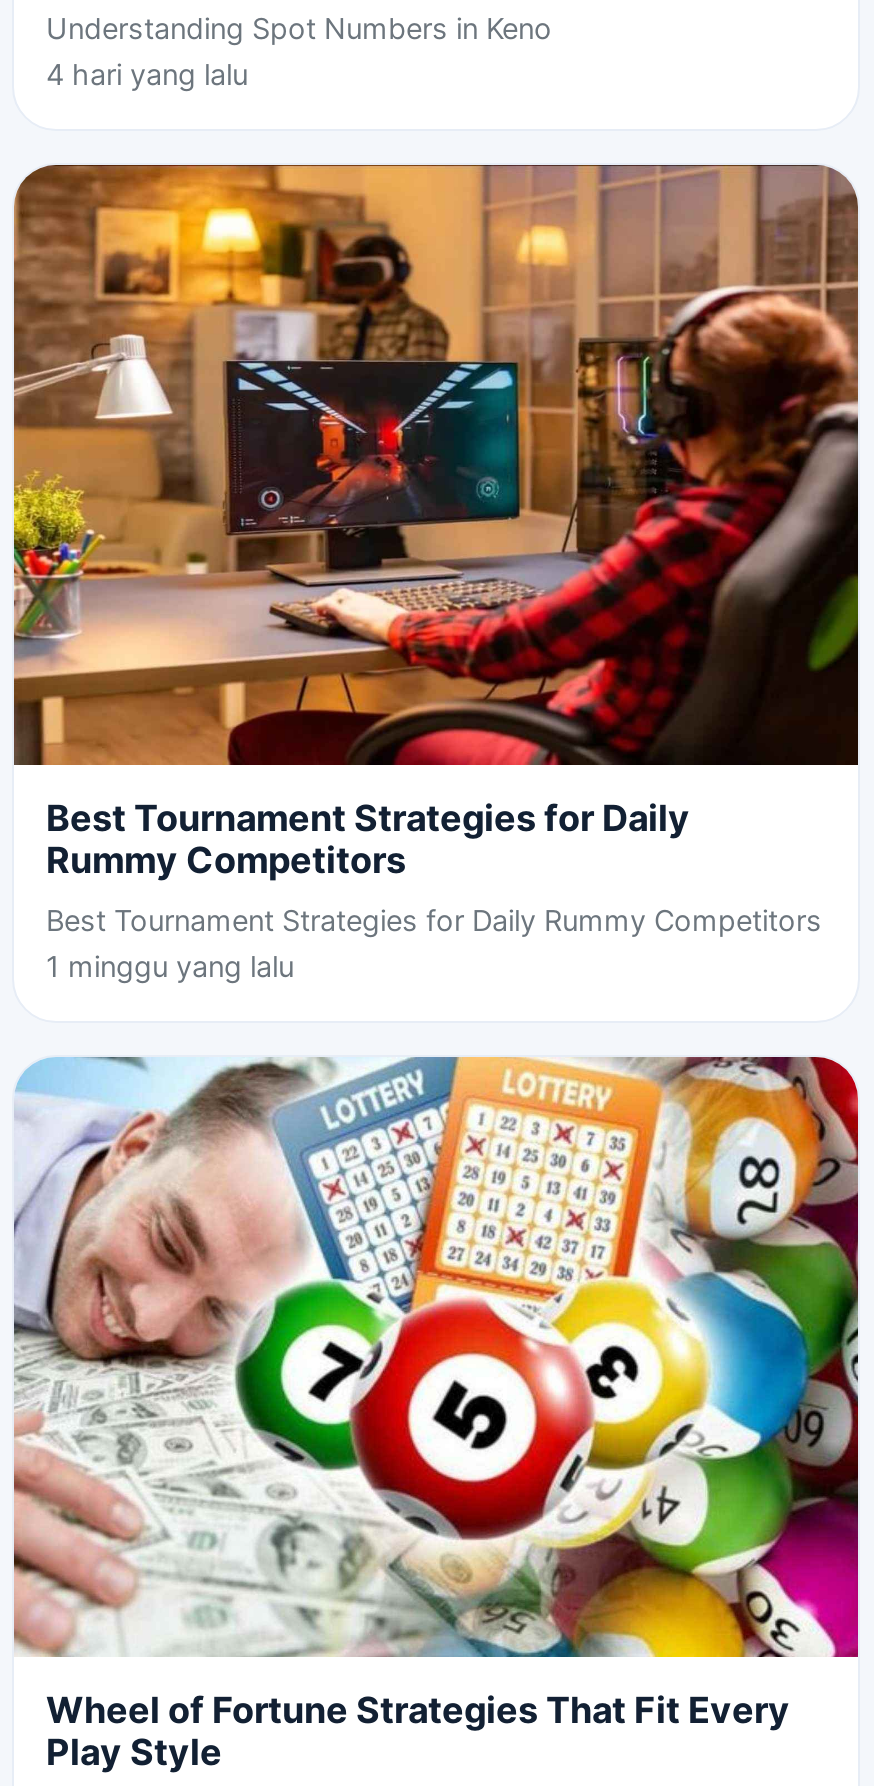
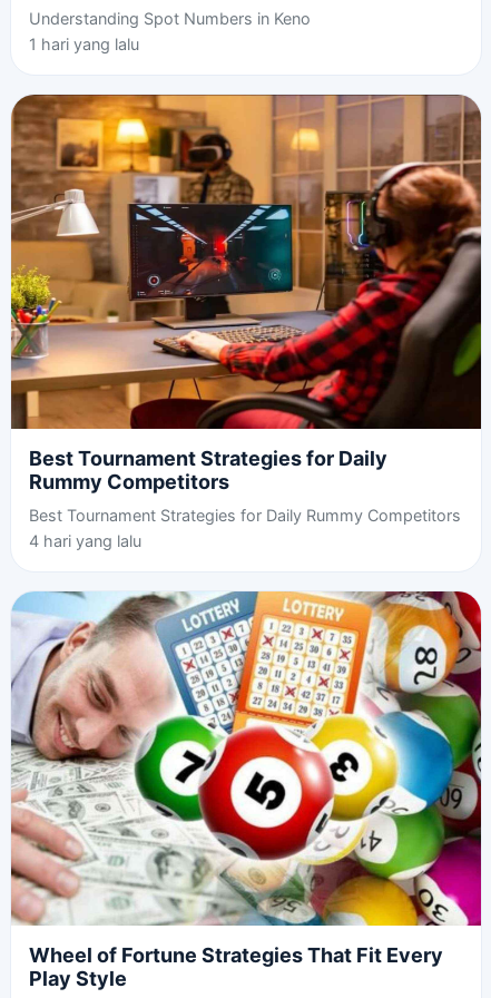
moved [46,56,248,90] -> [29,531,141,550]: 4 hari yang lalu
none -> [29,34,139,53] 1 hari yang lalu
[46,948,294,982] 1 minggu yang lalu -> none

